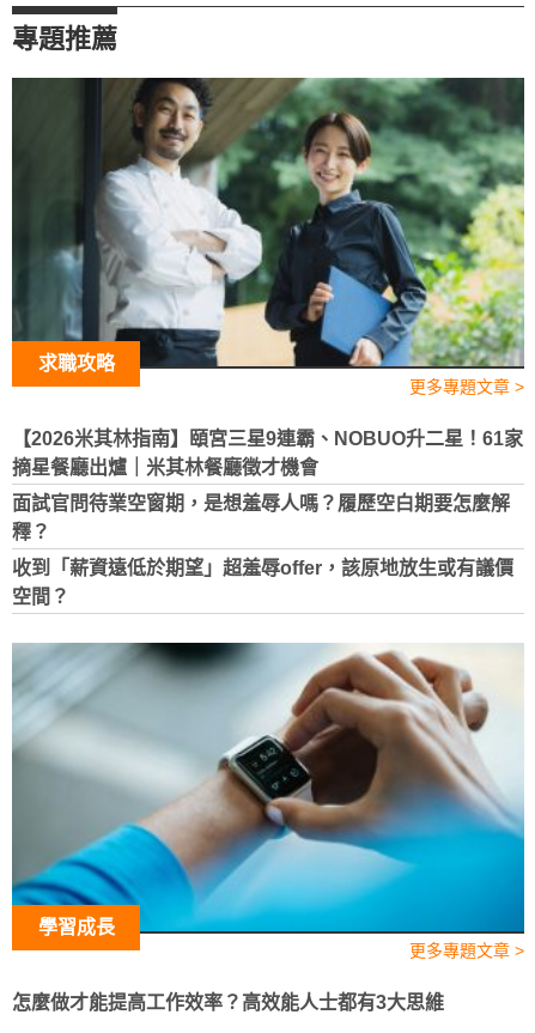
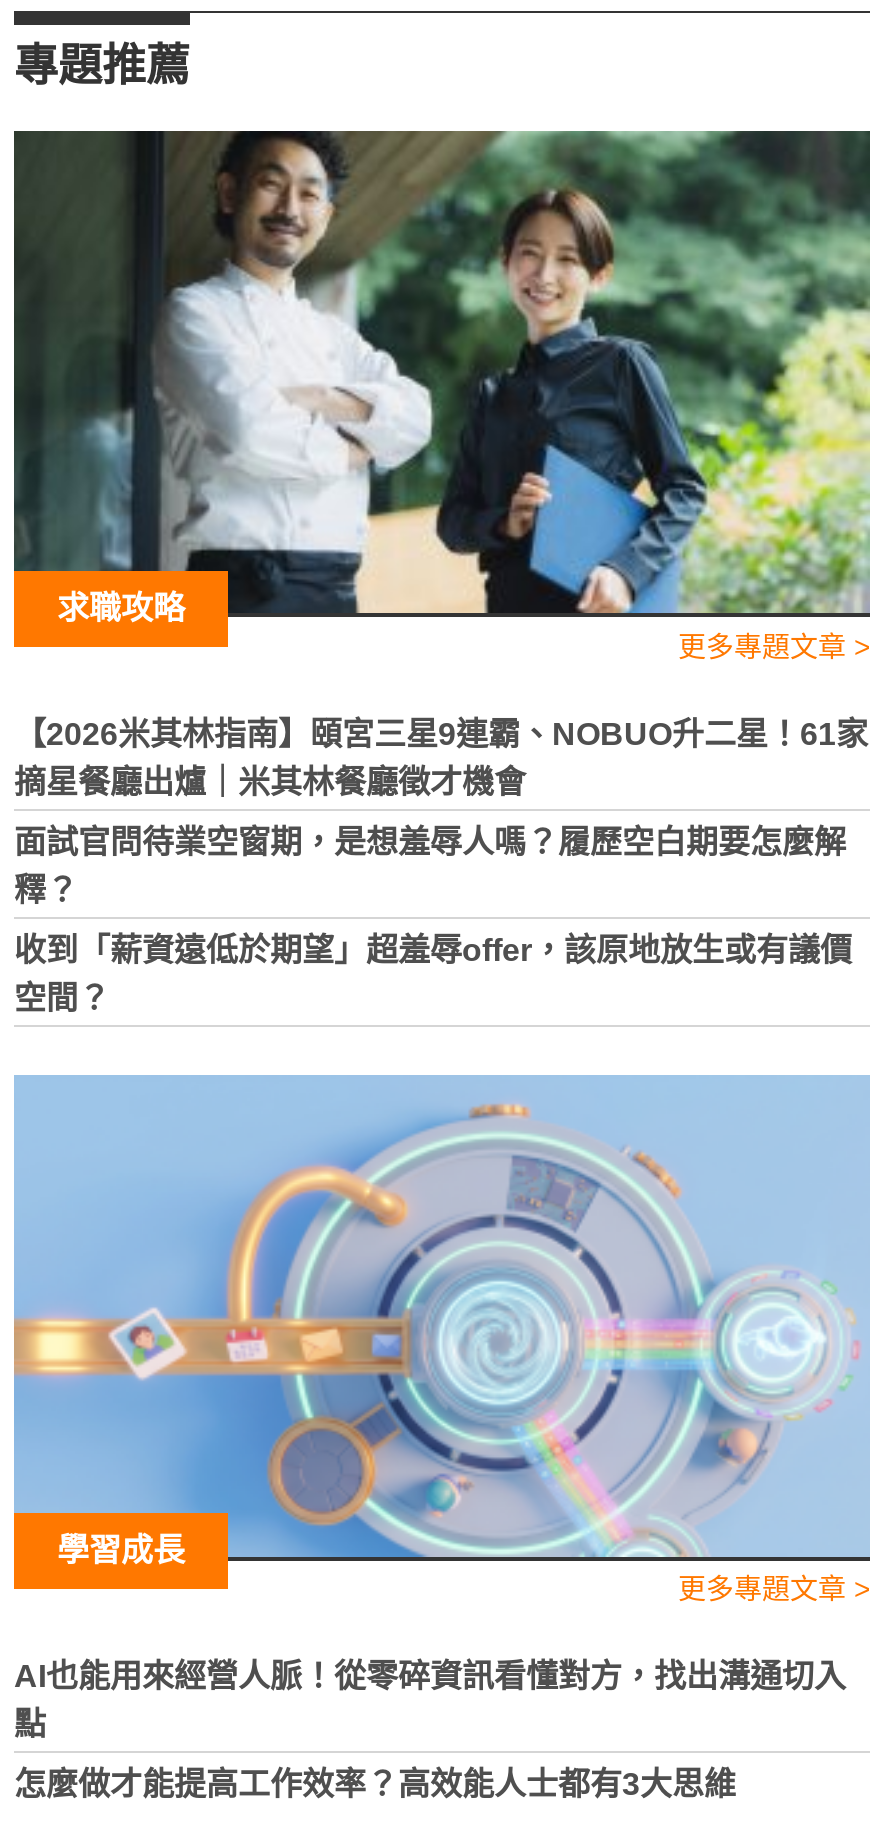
[11,642,524,931] [image] -> [12,1075,870,1559] [image]
none -> [14,1659,846,1741] AI也能用來經營人脈！從零碎資訊看懂對方，找出溝通切入 | 點

